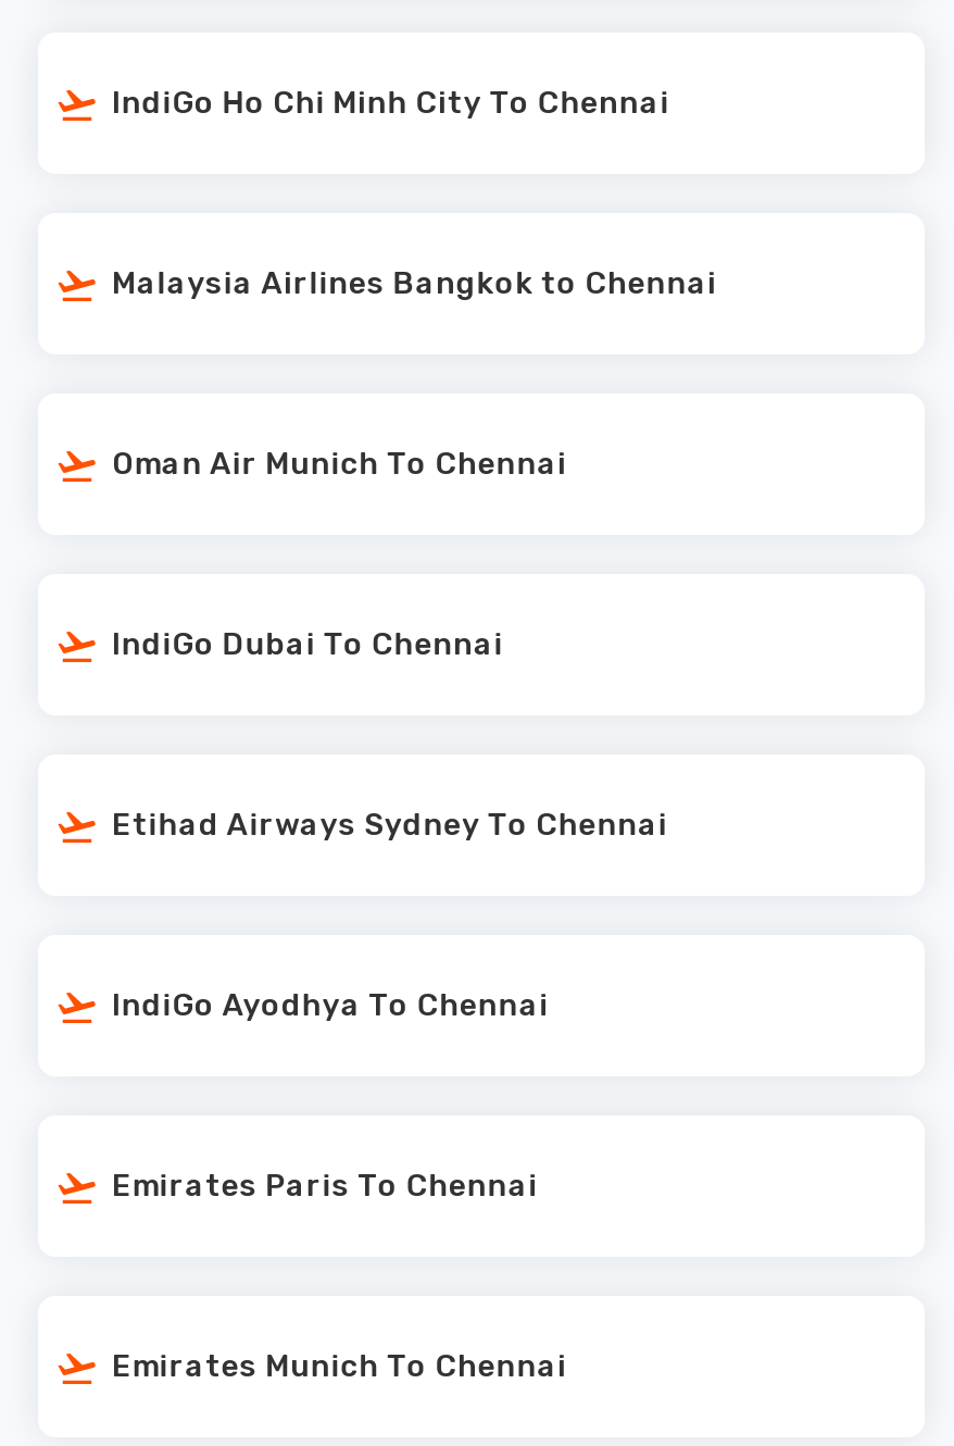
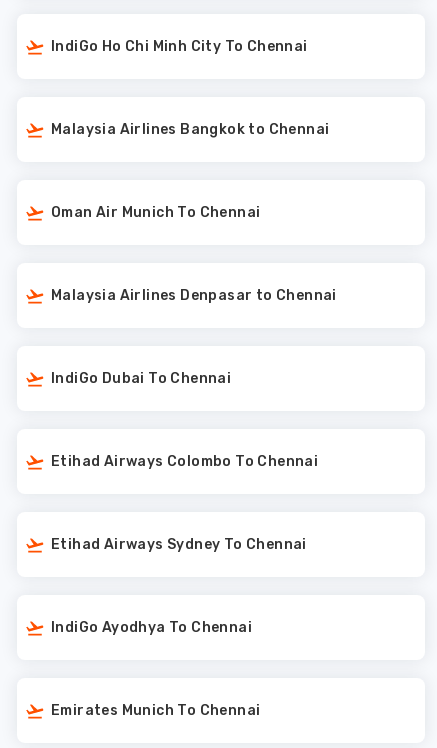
none -> [62,287,337,304] Malaysia Airlines Denpasar to Chennai
none -> [60,453,318,470] Etihad Airways Colombo To Chennai
moved [121,806,668,1024] -> [55,536,307,636]: Etihad Airways Sydney To Chennai | IndiGo Ayodhya To Chennai
[132,1167,538,1204] Emirates Paris To Chennai -> none

